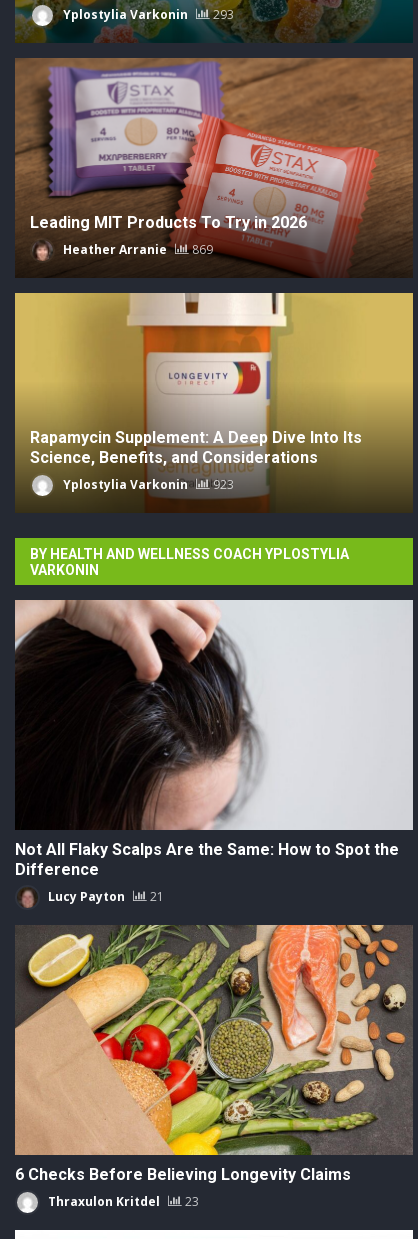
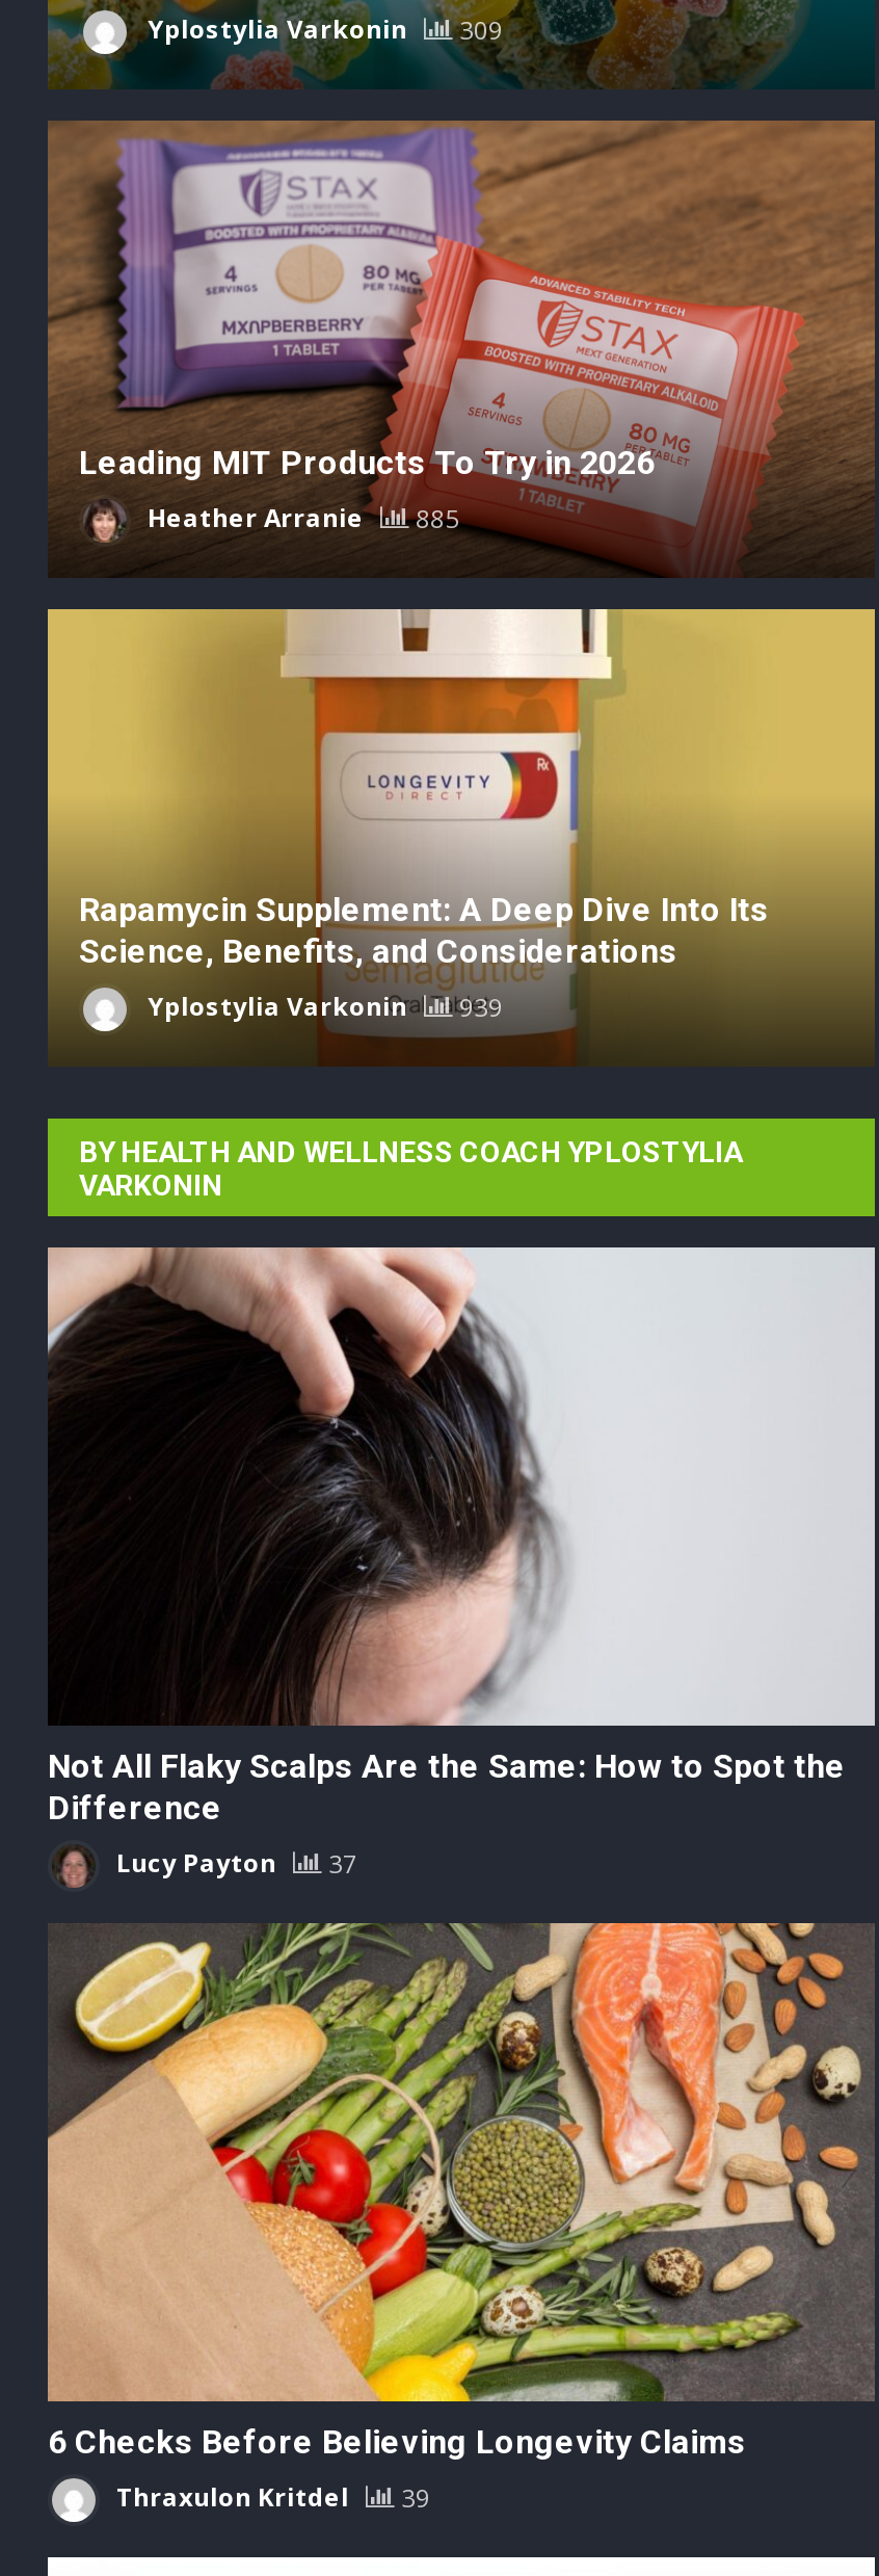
[60,6,234,23] Yplostylia Varkonin 293 -> [141,13,503,48] Yplostylia Varkonin 309
[60,241,213,258] Heather Arranie 869 -> [141,501,459,537] Heather Arranie 885
[60,476,234,493] Yplostylia Varkonin 923 -> [141,990,503,1025] Yplostylia Varkonin 939
[45,888,164,905] Lucy Payton 21 -> [110,1846,357,1882] Lucy Payton 37
[45,1193,199,1210] Thraxulon Kritdel 23 -> [110,2481,430,2516] Thraxulon Kritdel 39

